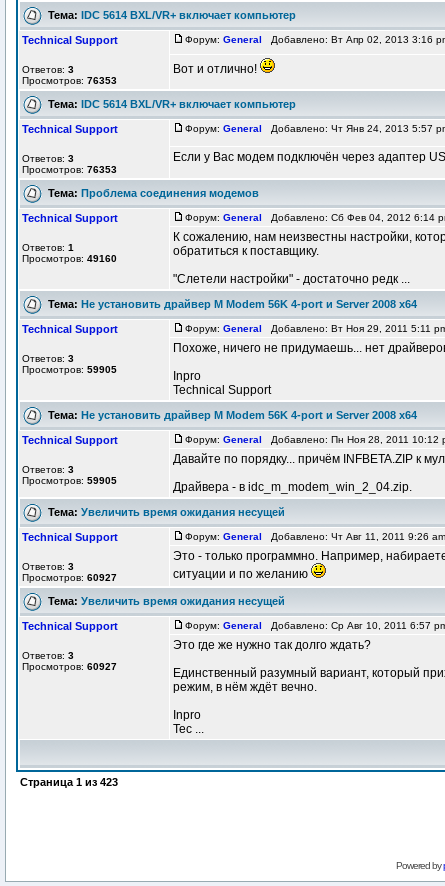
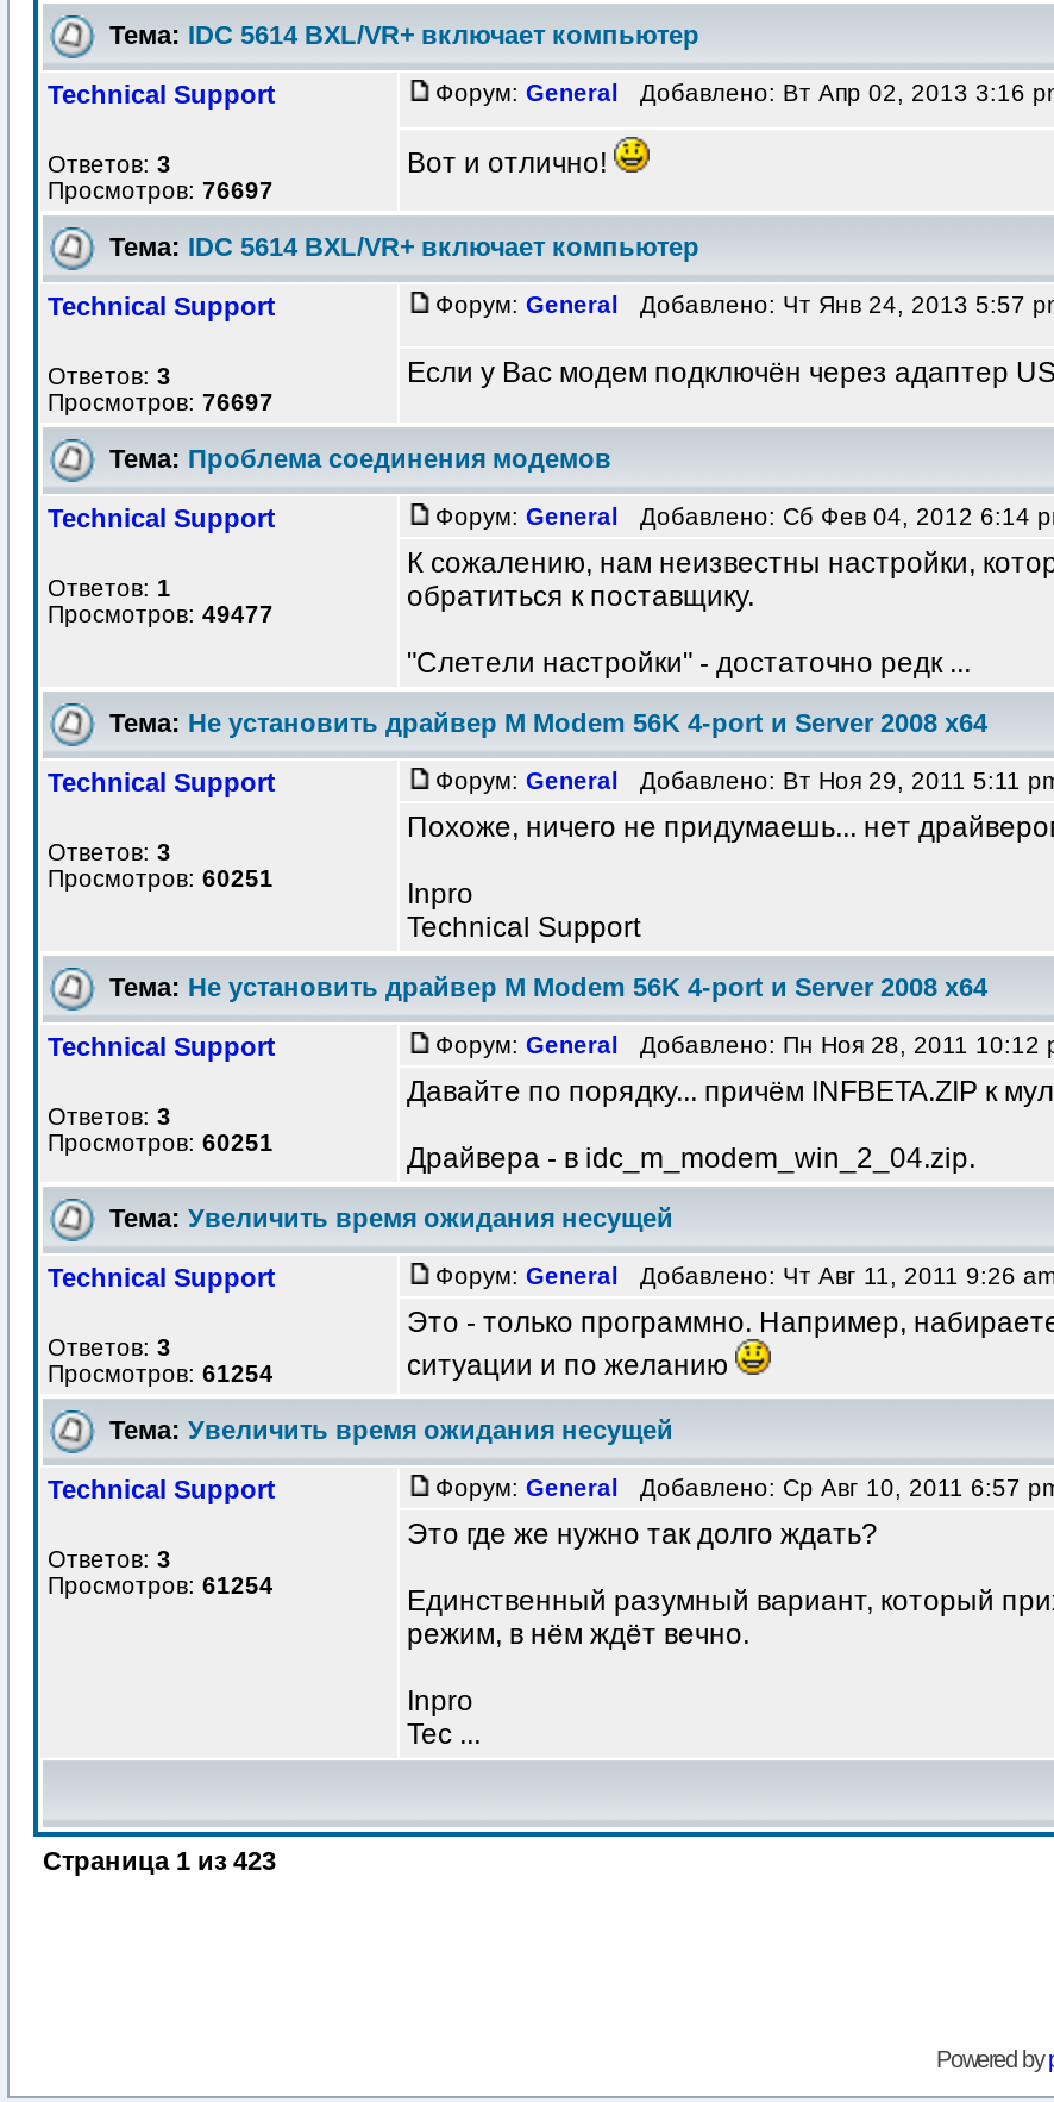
[22,75,117,86] Просмотров: 76353 -> [48,177,274,204] Просмотров: 76697
[22,164,117,175] Просмотров: 76353 -> [48,389,274,415] Просмотров: 76697
[22,253,117,264] Просмотров: 49160 -> [48,601,274,627] Просмотров: 49477
[22,364,117,375] Просмотров: 59905 -> [48,865,274,892] Просмотров: 60251
[22,475,117,486] Просмотров: 59905 -> [48,1130,274,1156] Просмотров: 60251
[22,572,117,583] Просмотров: 60927 -> [48,1360,274,1387] Просмотров: 61254
[22,661,117,672] Просмотров: 60927 -> [48,1572,274,1599] Просмотров: 61254

